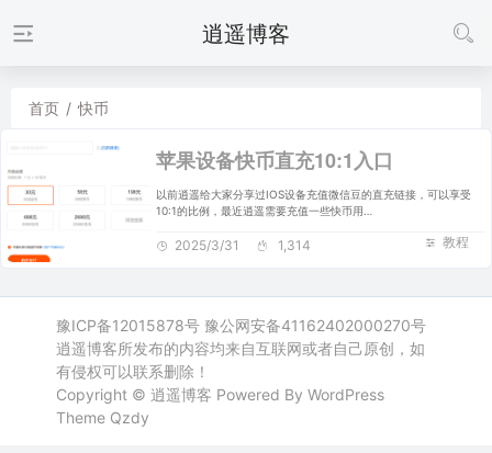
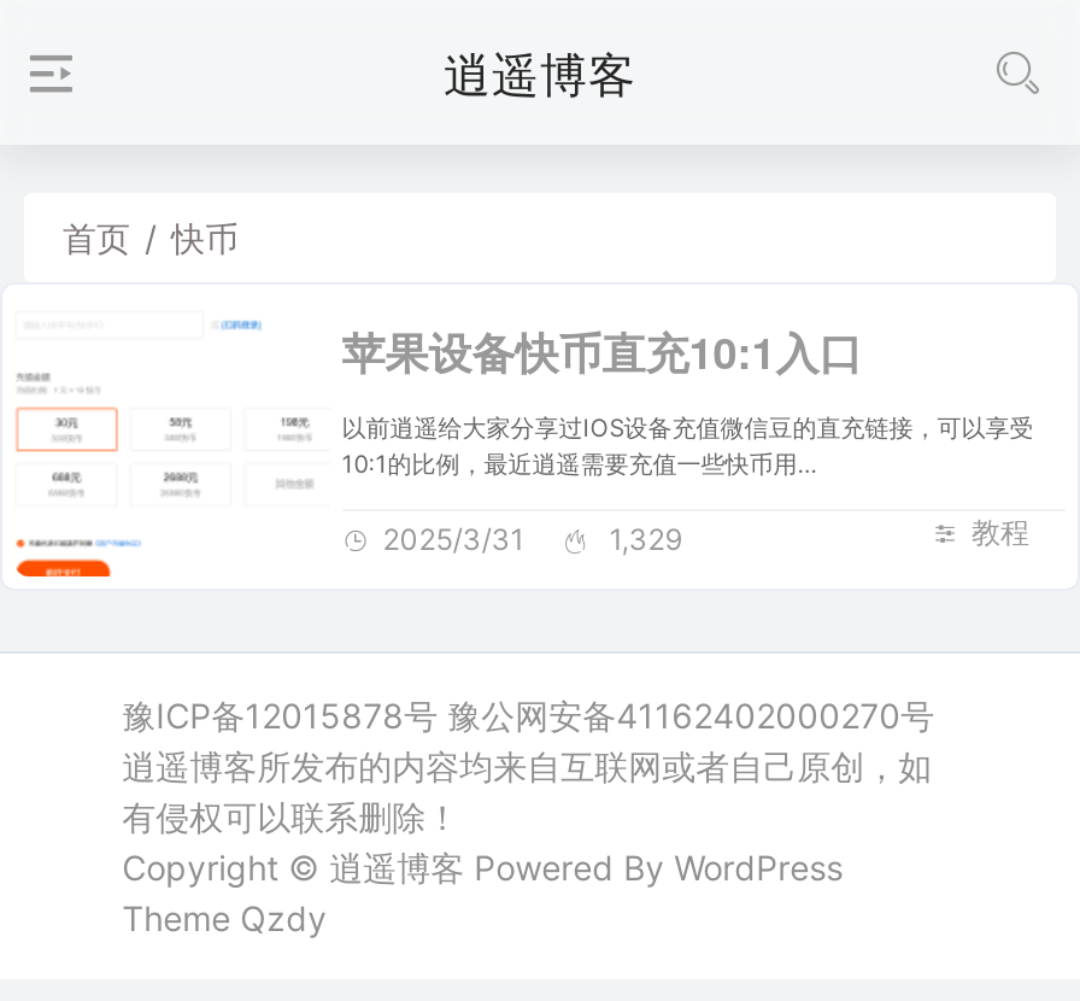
[274,237,311,253] 1,314 -> [602,521,682,557] 1,329

